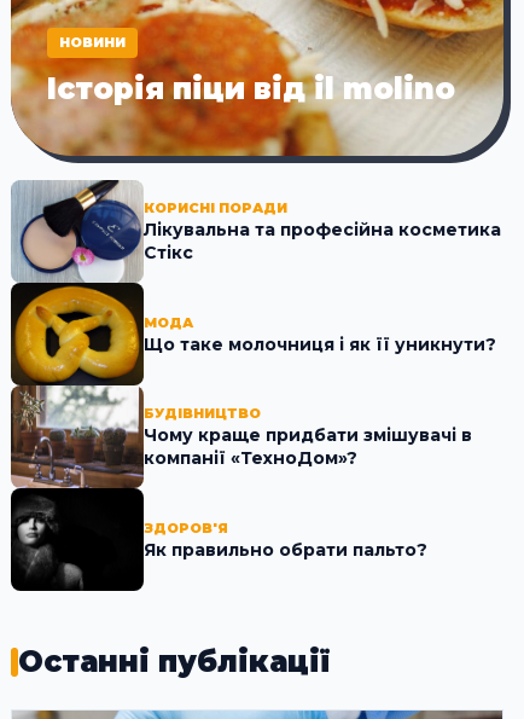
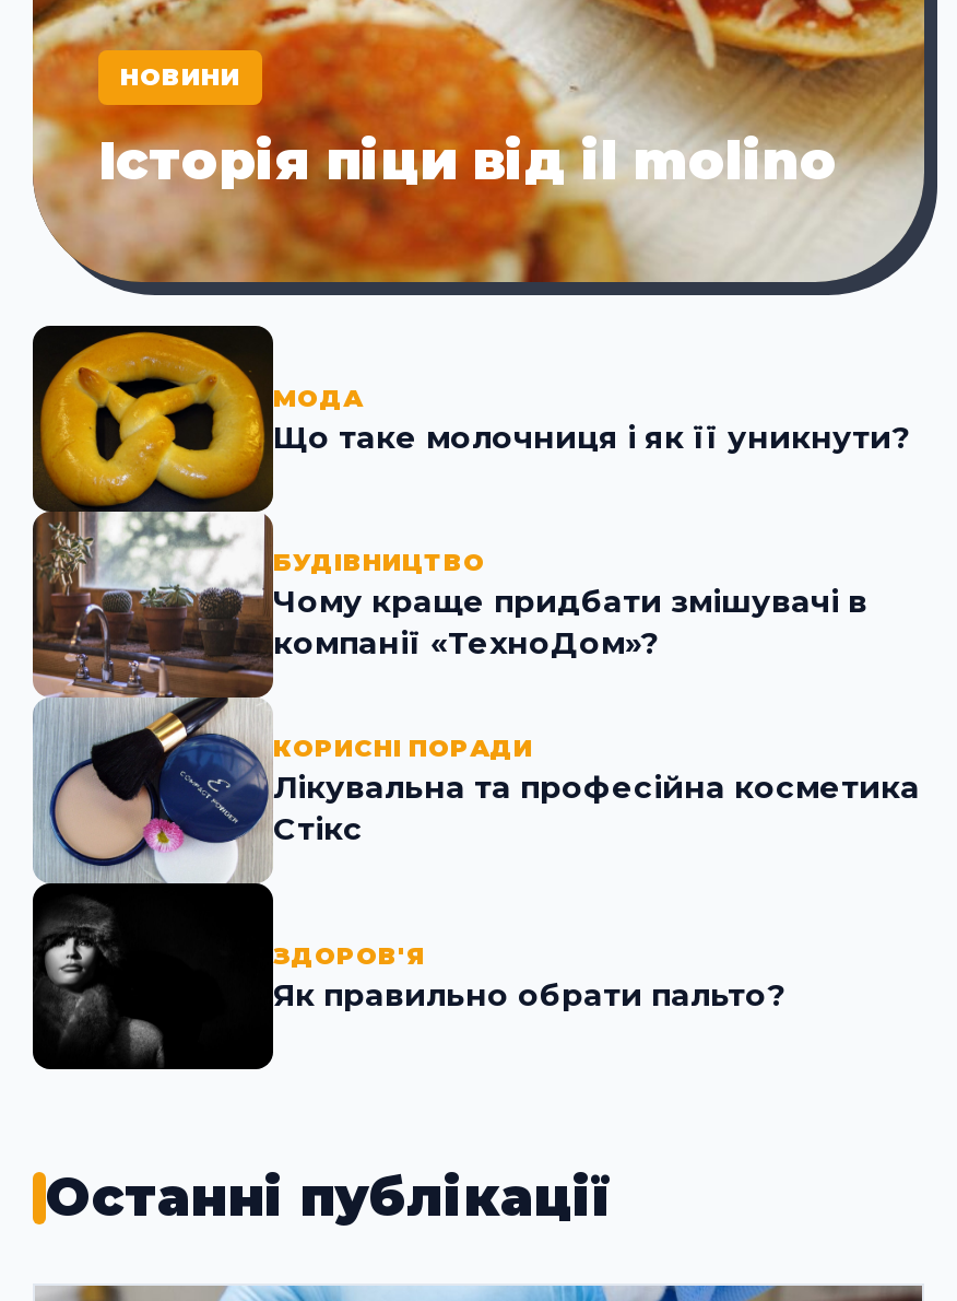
moved [11,180,501,283] -> [35,695,920,883]: [image] | КОРИСНІ ПОРАДИ | Лікувальна та професійна косметика | Стікc
moved [144,314,496,469] -> [273,382,911,663]: МОДА | Що таке молочниця і як її уникнути? | БУДІВНИЦТВО | Чому краще придбати змішувачі в | компанії «ТехноДом»?

